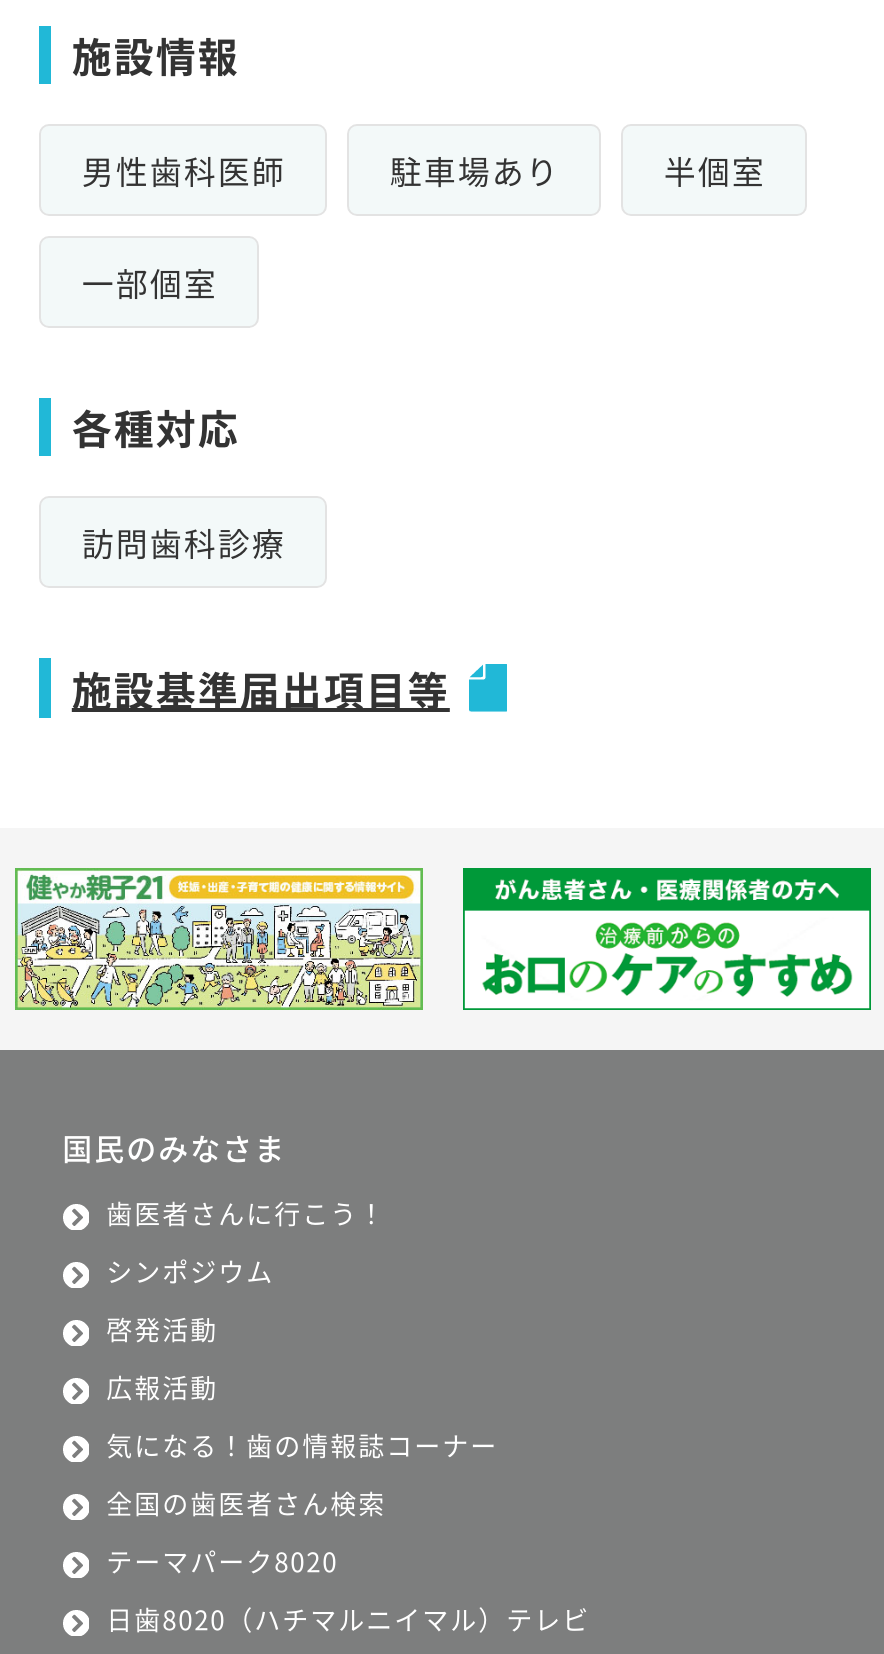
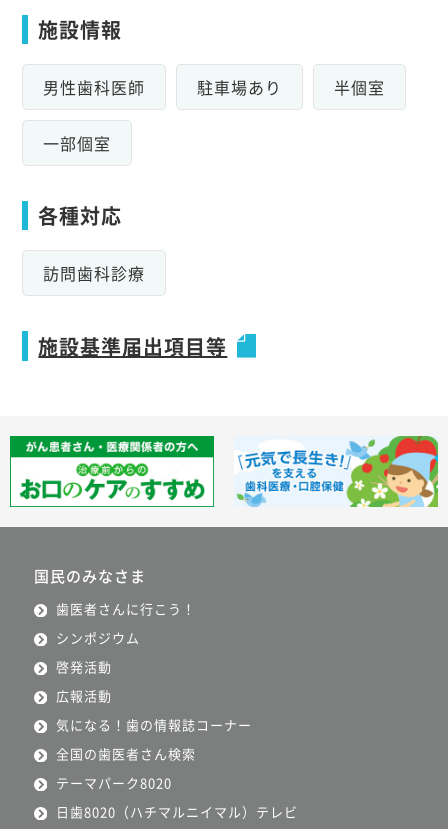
[13,866,425,1010] [image] -> [9,436,215,507] [image]
[461,866,873,1012] [image] -> [234,435,439,508] [image]

